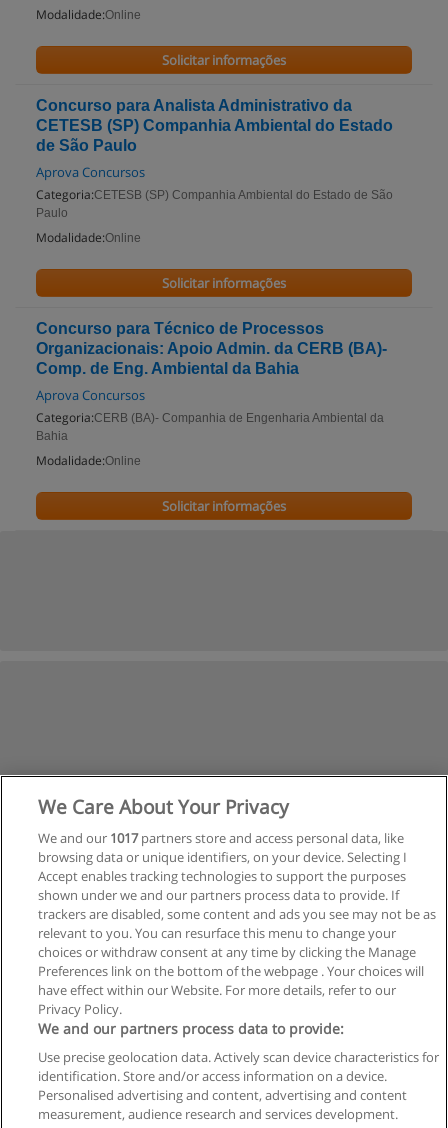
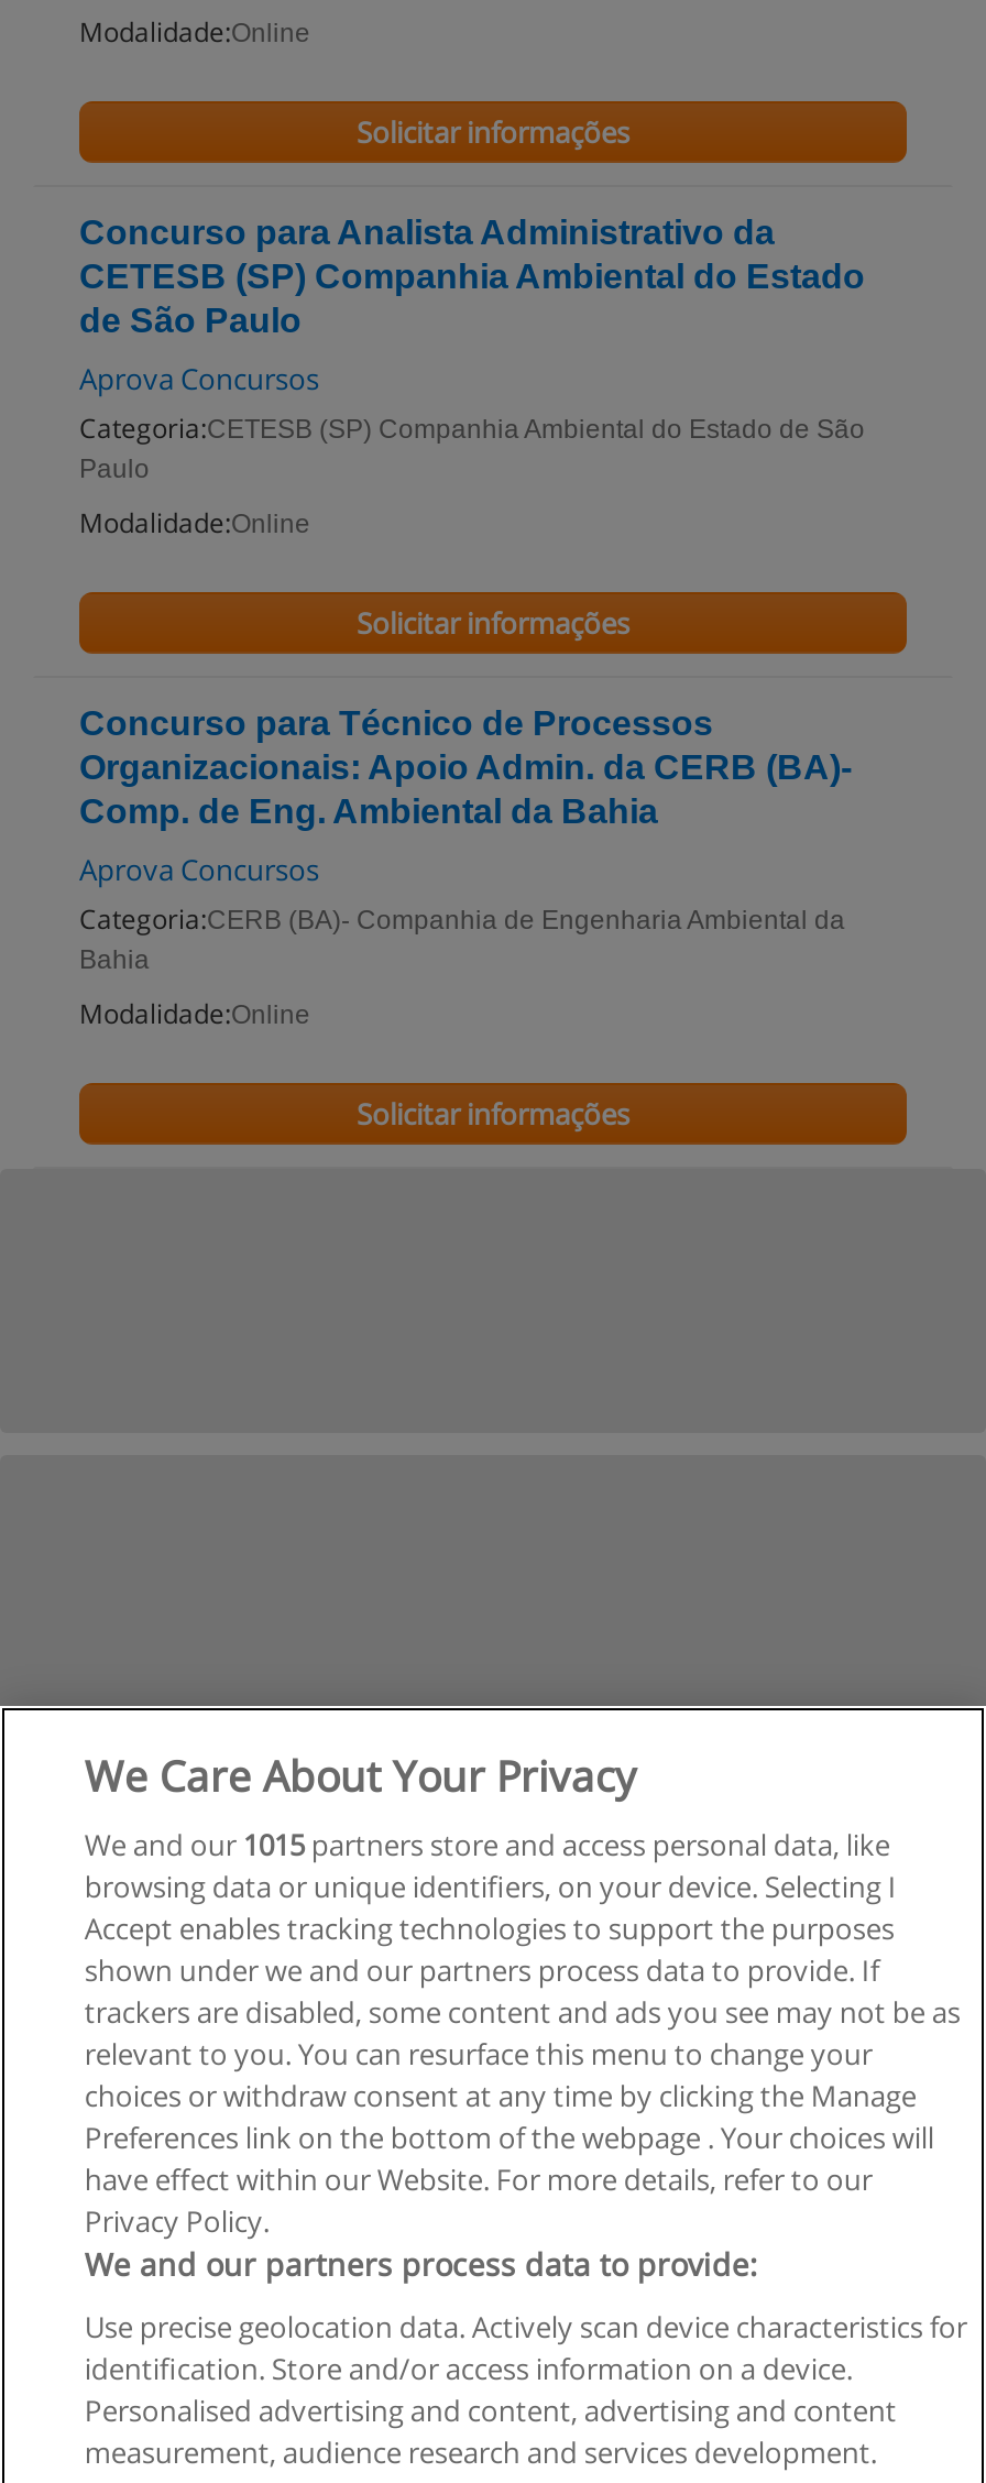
[38,829,404,847] We and our 1017 partners store and access personal data, like -> [85,1825,890,1864] We and our 1015 partners store and access personal data, like

